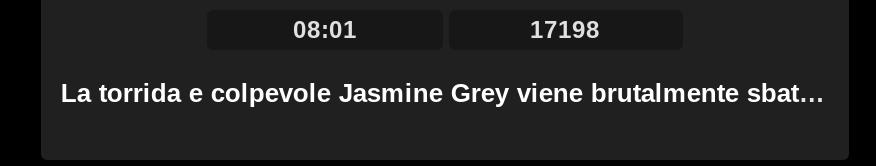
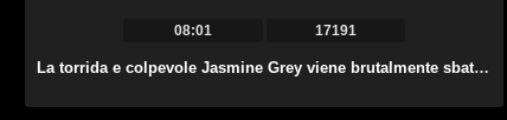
[530,17,600,45] 17198 -> [315,23,356,39] 17191

